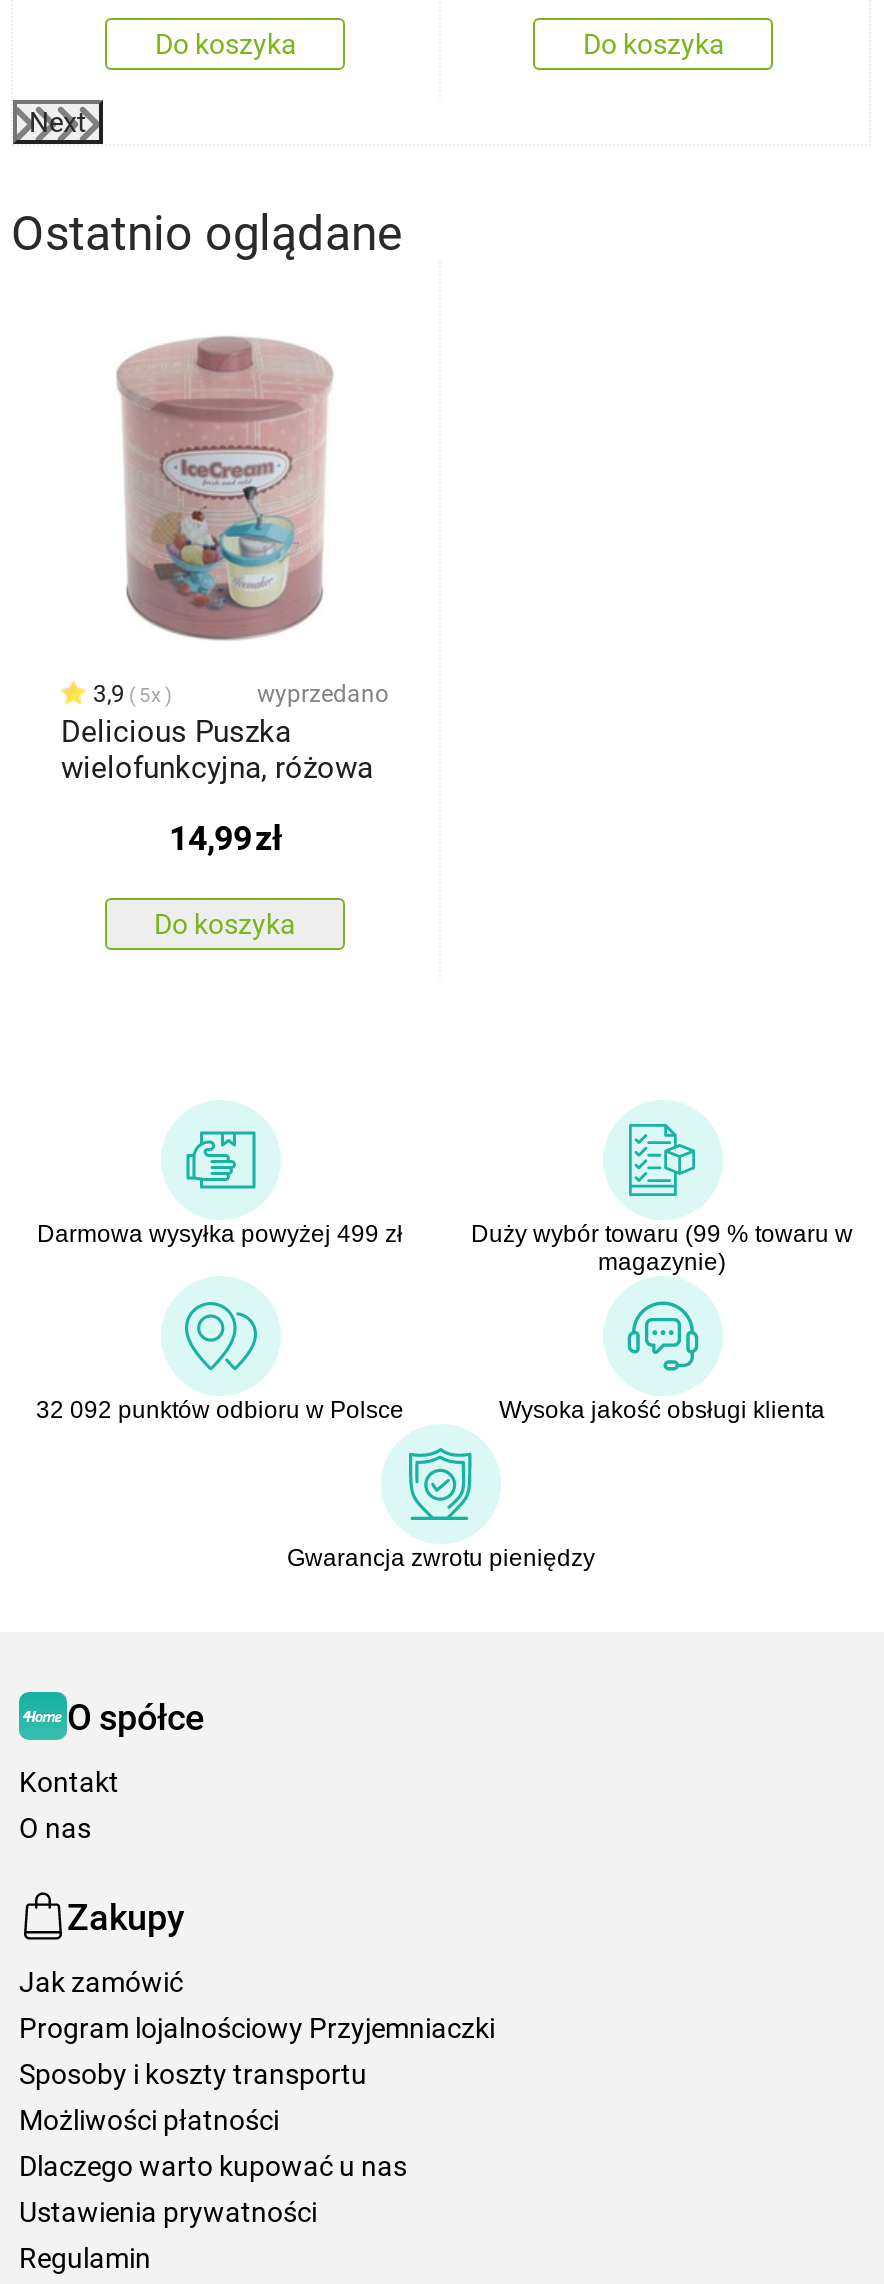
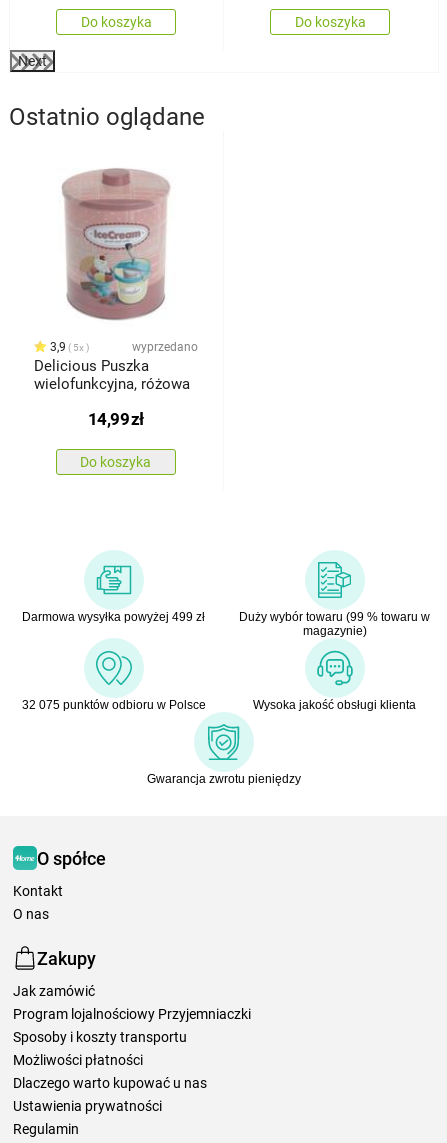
[36,1397,404,1425] 32 092 punktów odbioru w Polsce -> [21,698,205,712] 32 075 punktów odbioru w Polsce

